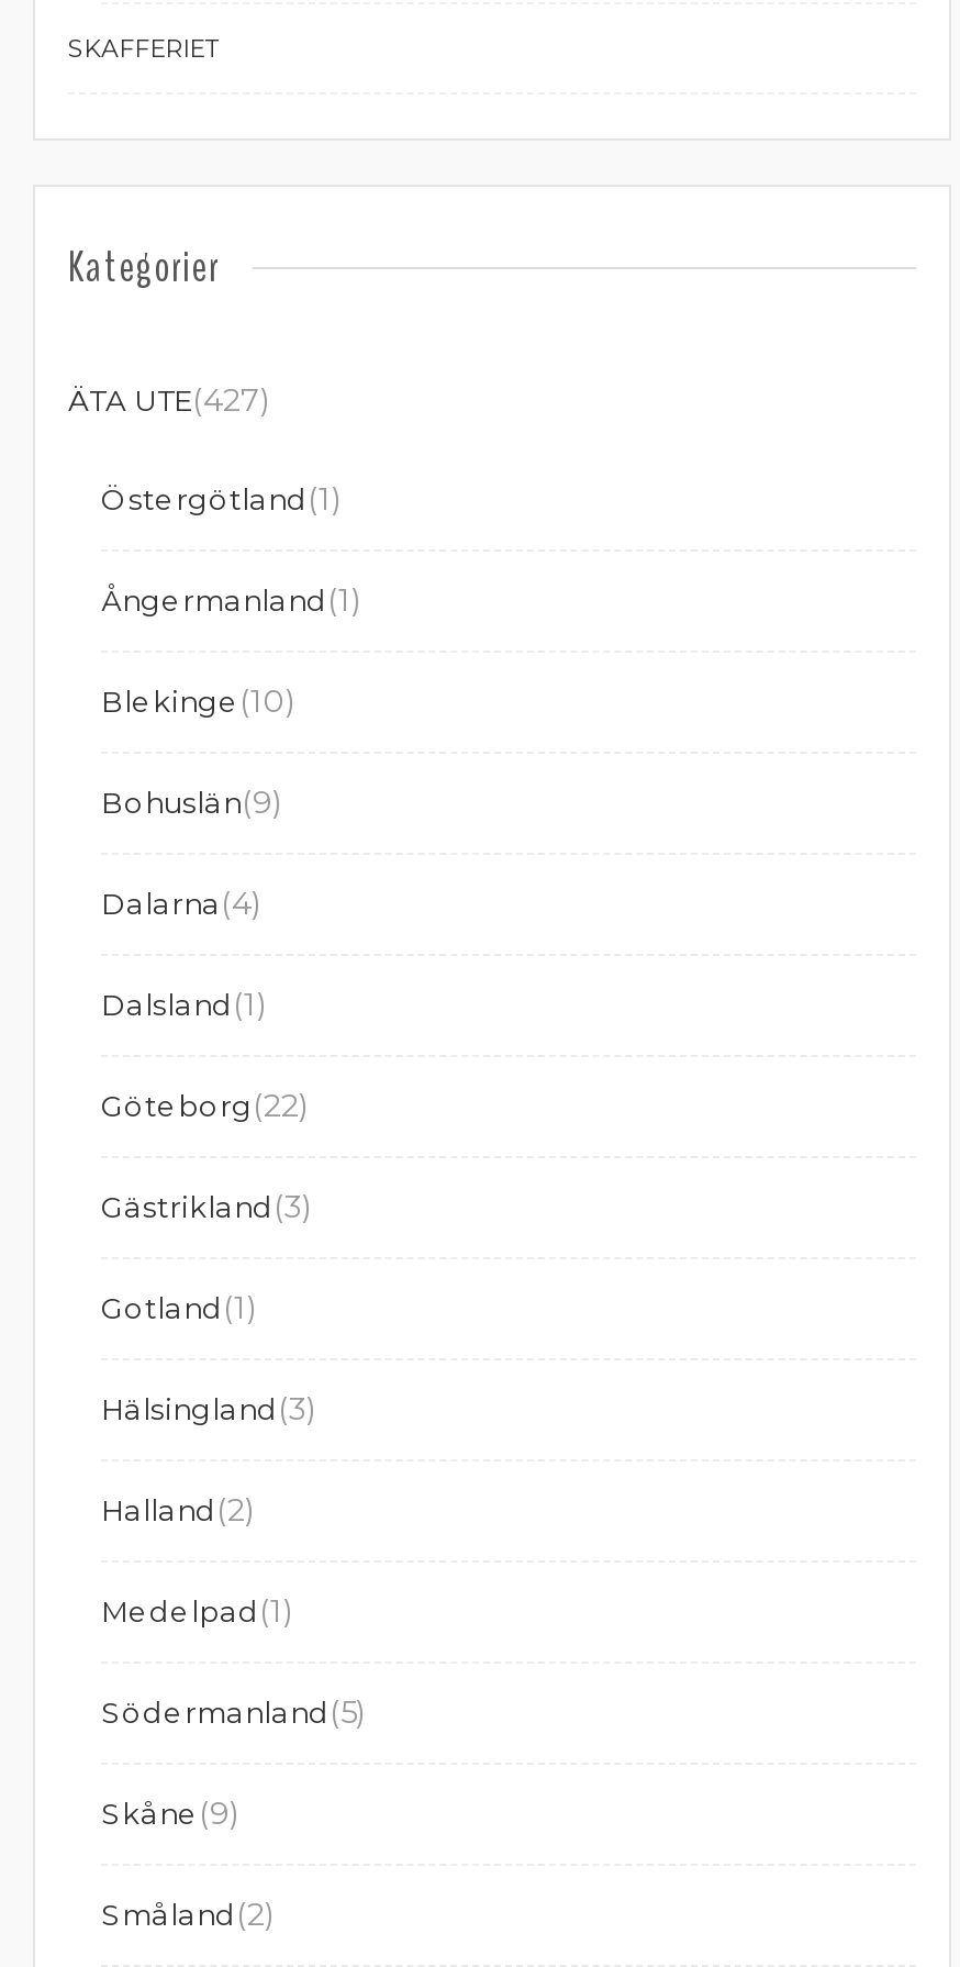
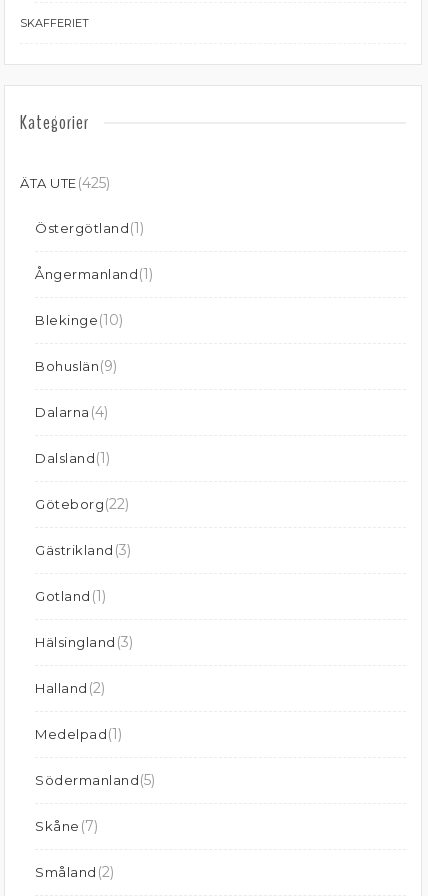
[68,380,269,420] ÄTA UTE(427) -> [20,174,109,192] ÄTA UTE(425)
[101,1793,238,1833] Skåne (9) -> [35,817,97,835] Skåne (7)

